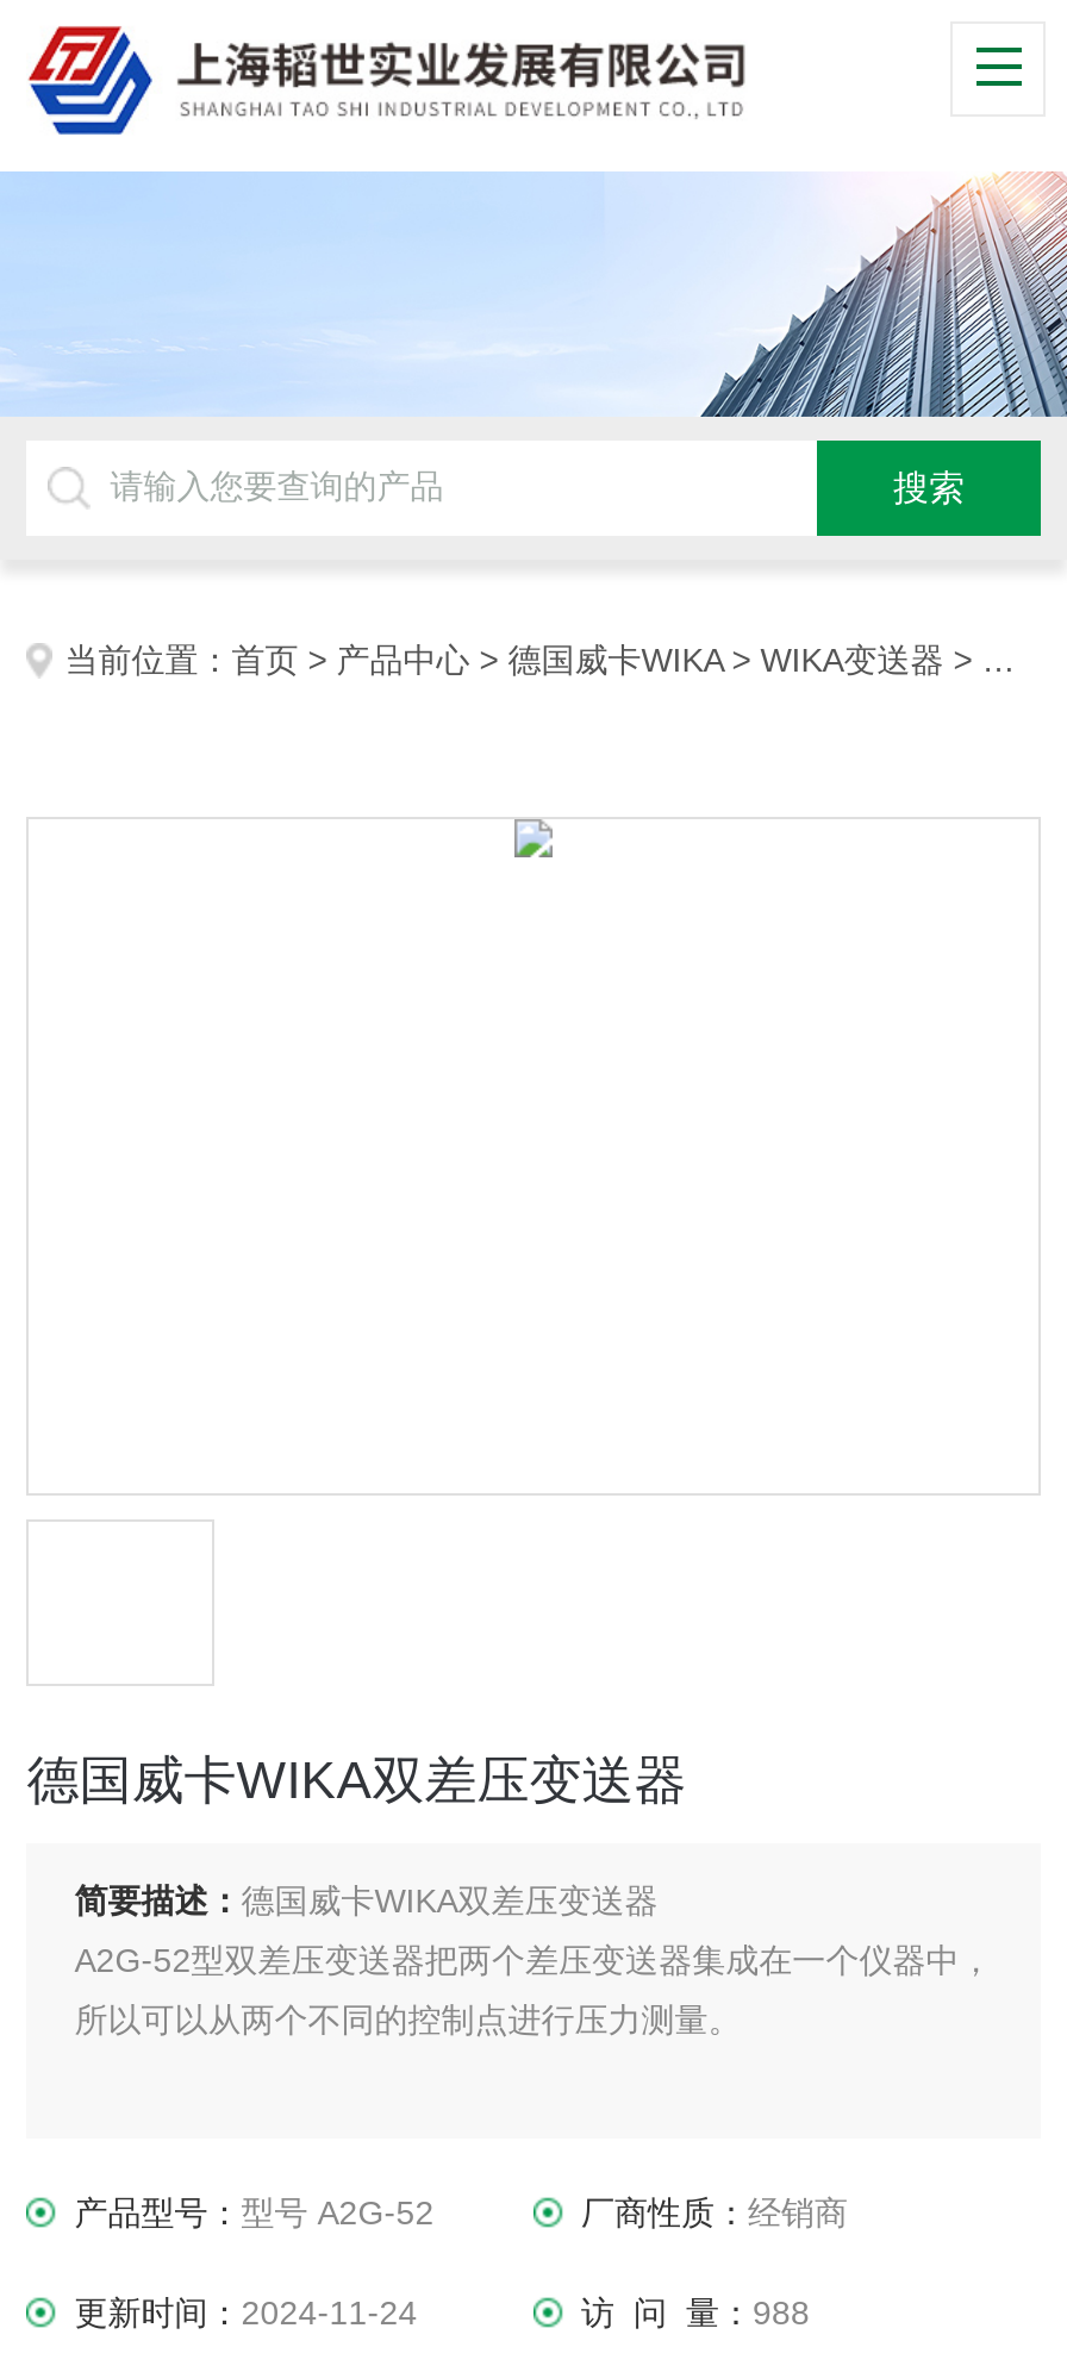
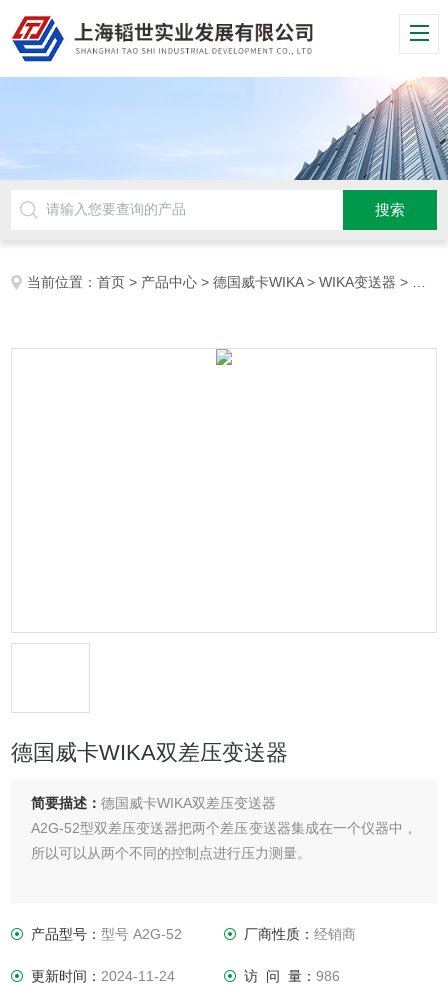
[581,2294,810,2332] 访 问 量：988 -> [244,968,340,984] 访 问 量：986

